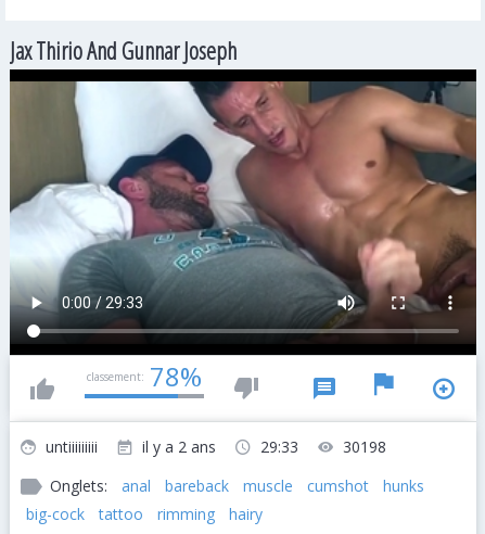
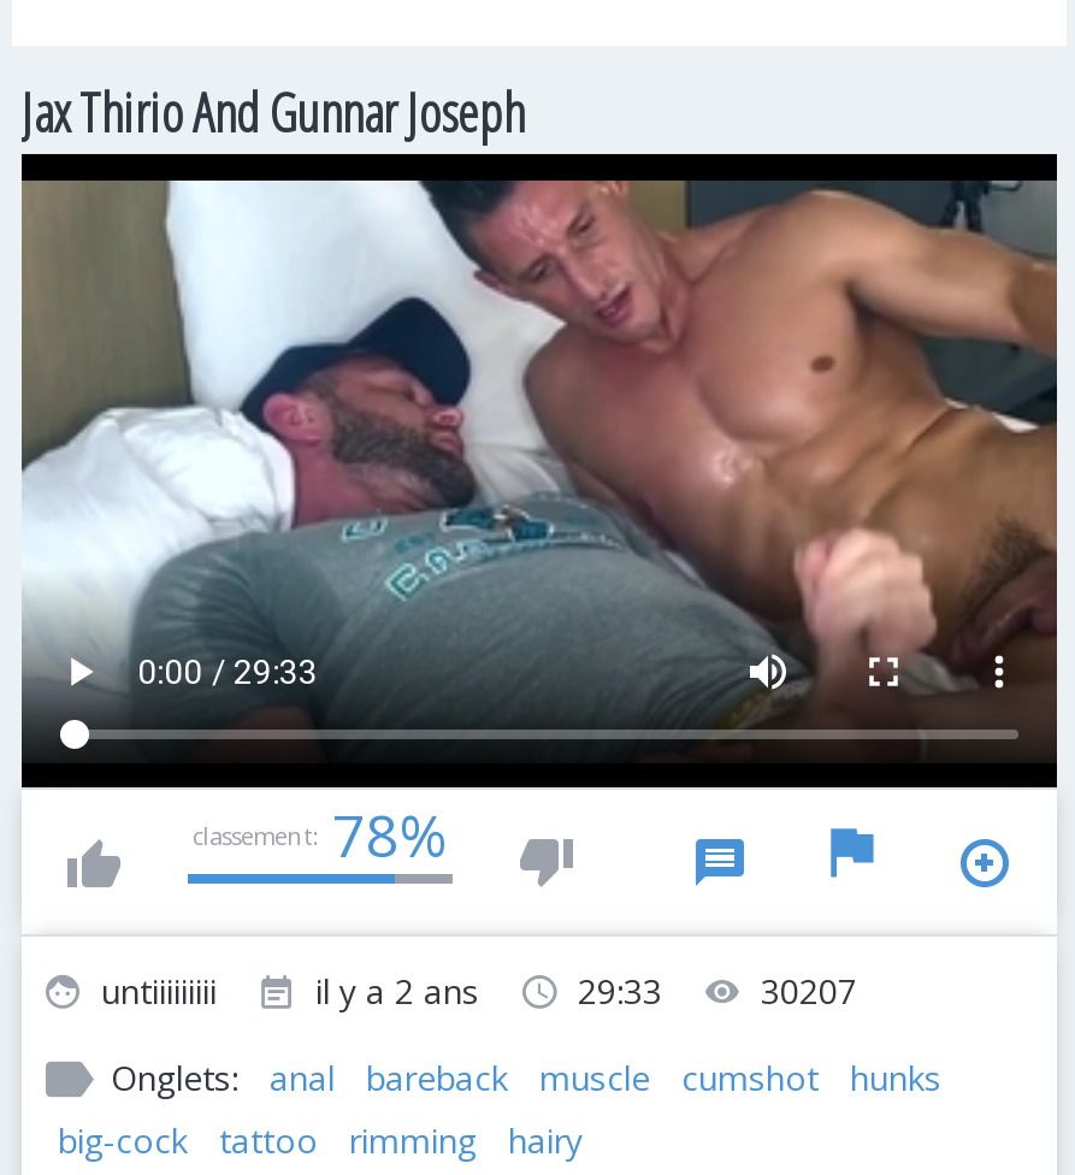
[343,437,386,457] 30198 -> [761,969,857,1015] 30207

